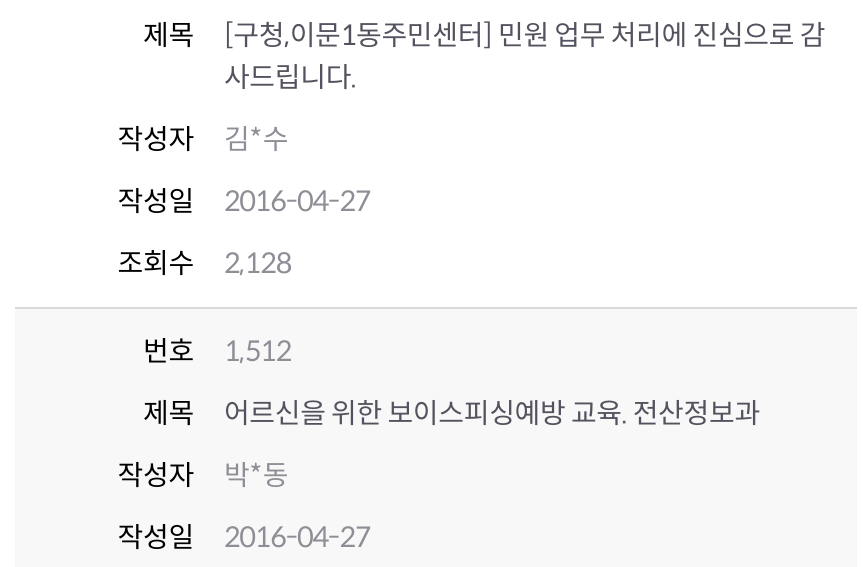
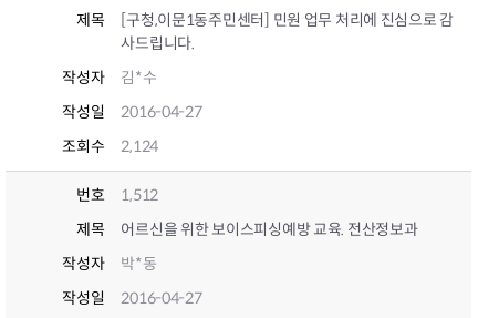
[118,245,291,281] 조회수 2,128 -> [62,136,158,156] 조회수 2,124

